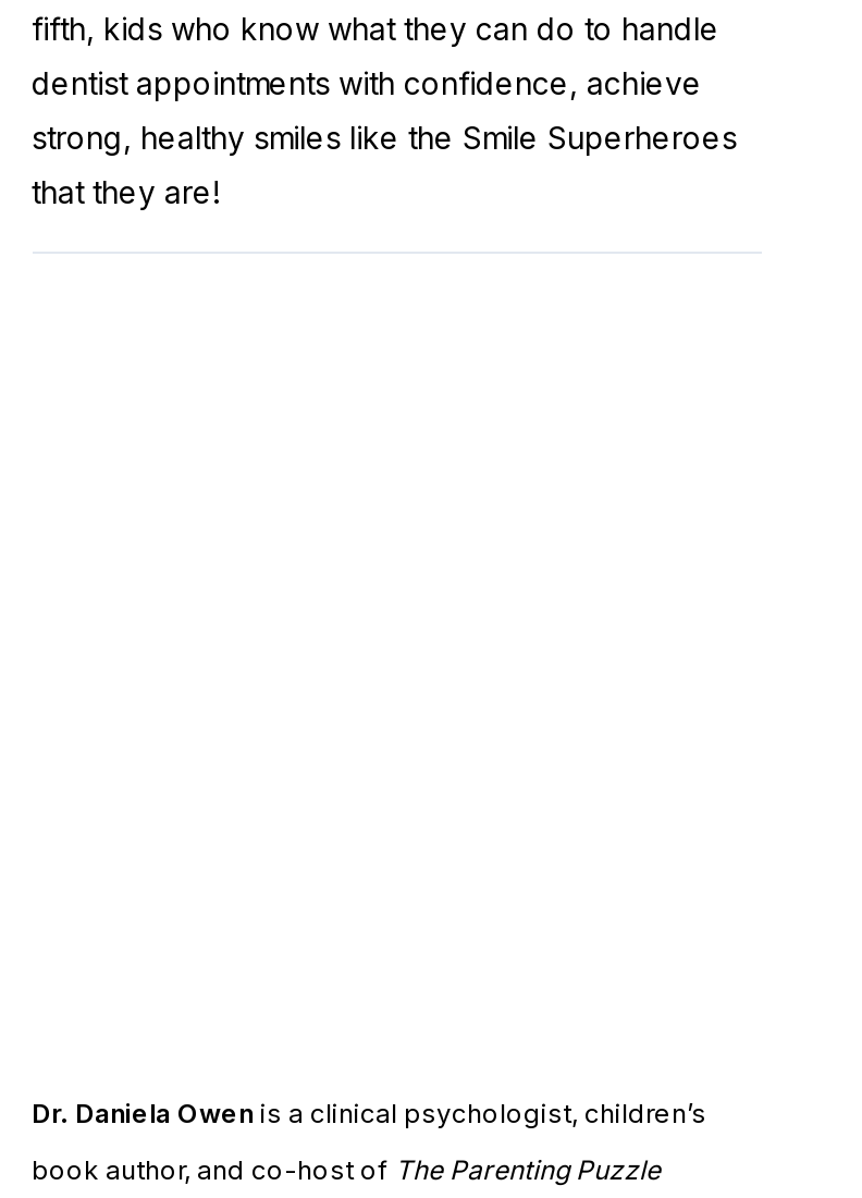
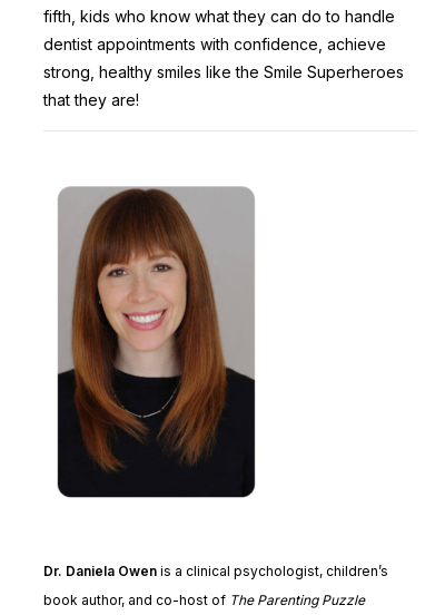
none -> [57,186,256,499] [image]

